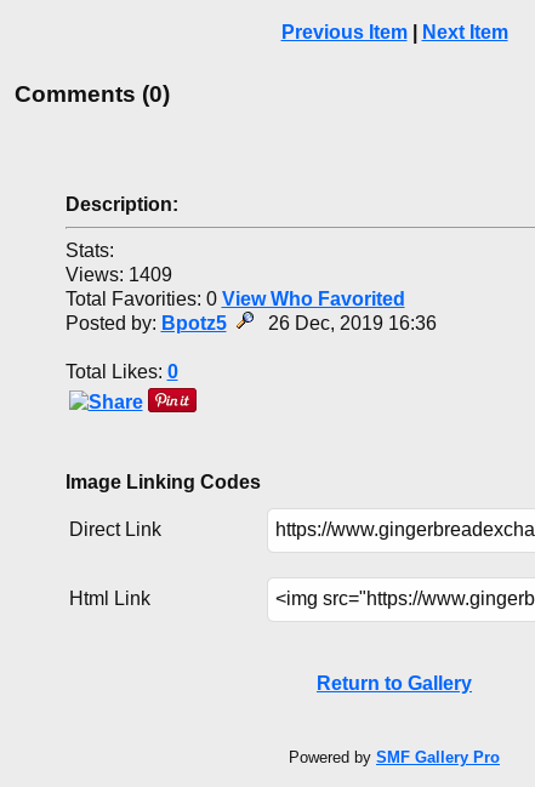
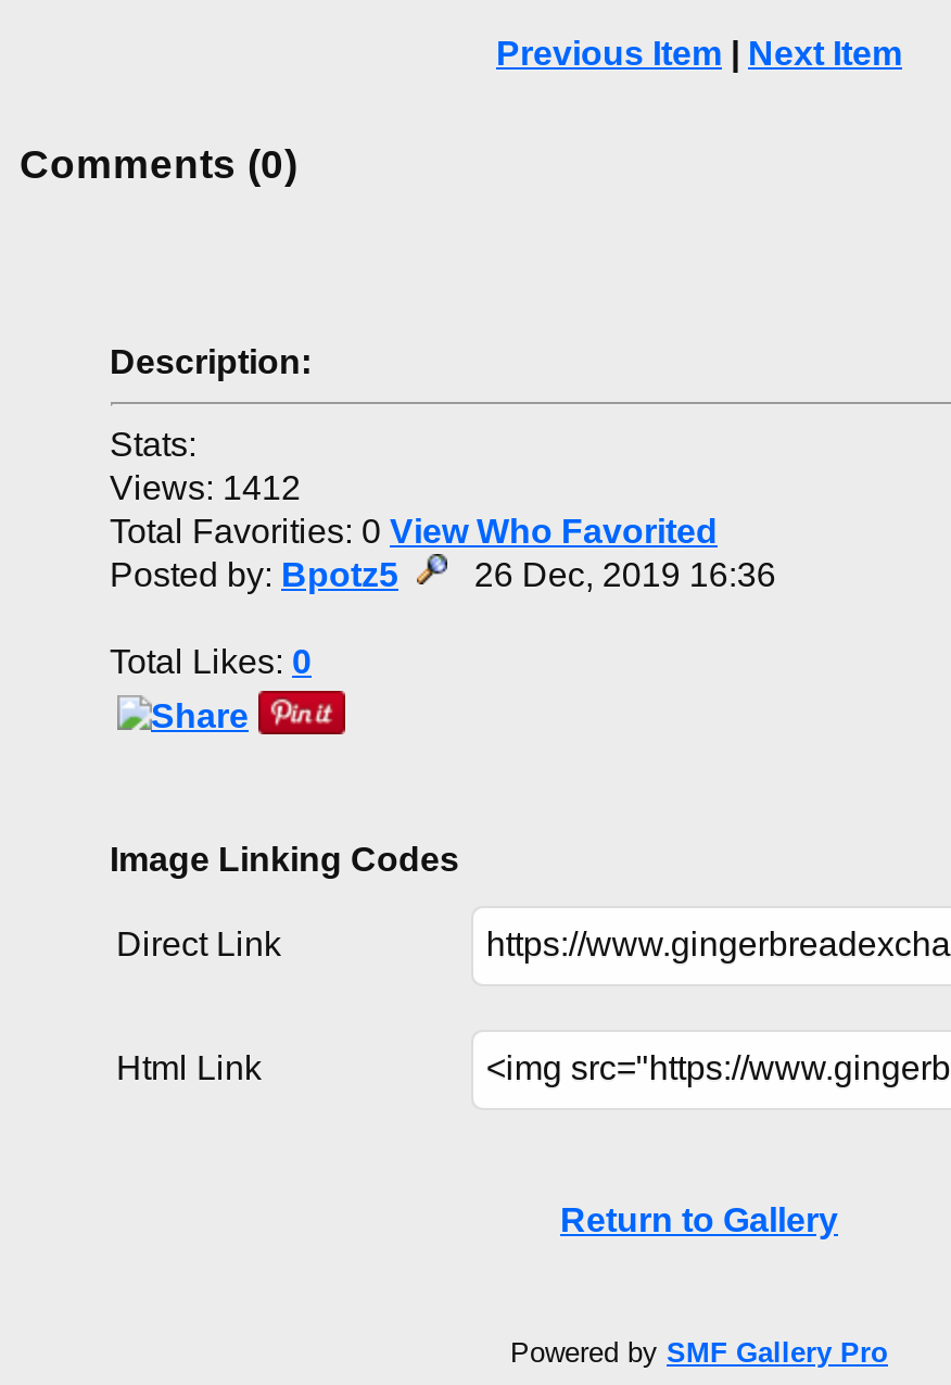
[65,264,172,285] Views: 1409 -> [110,469,301,506] Views: 1412

